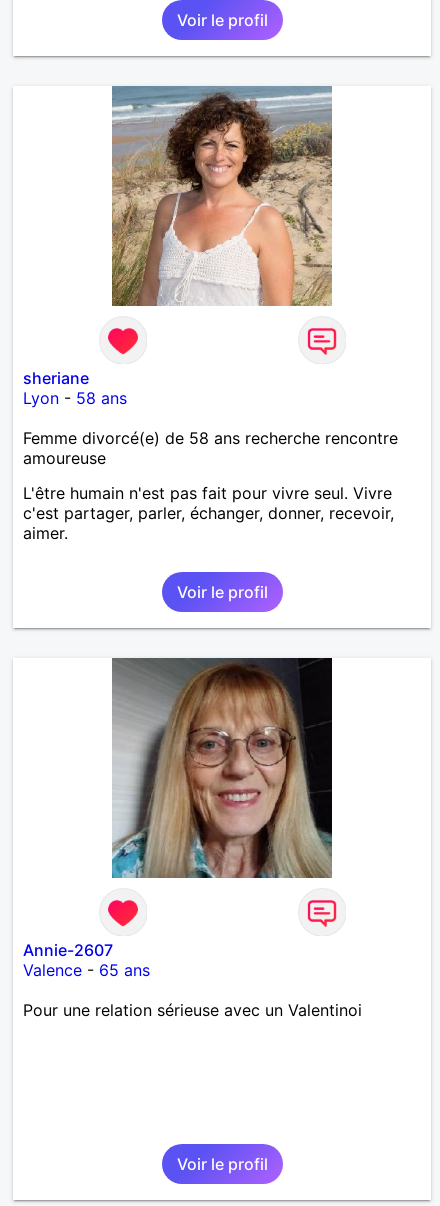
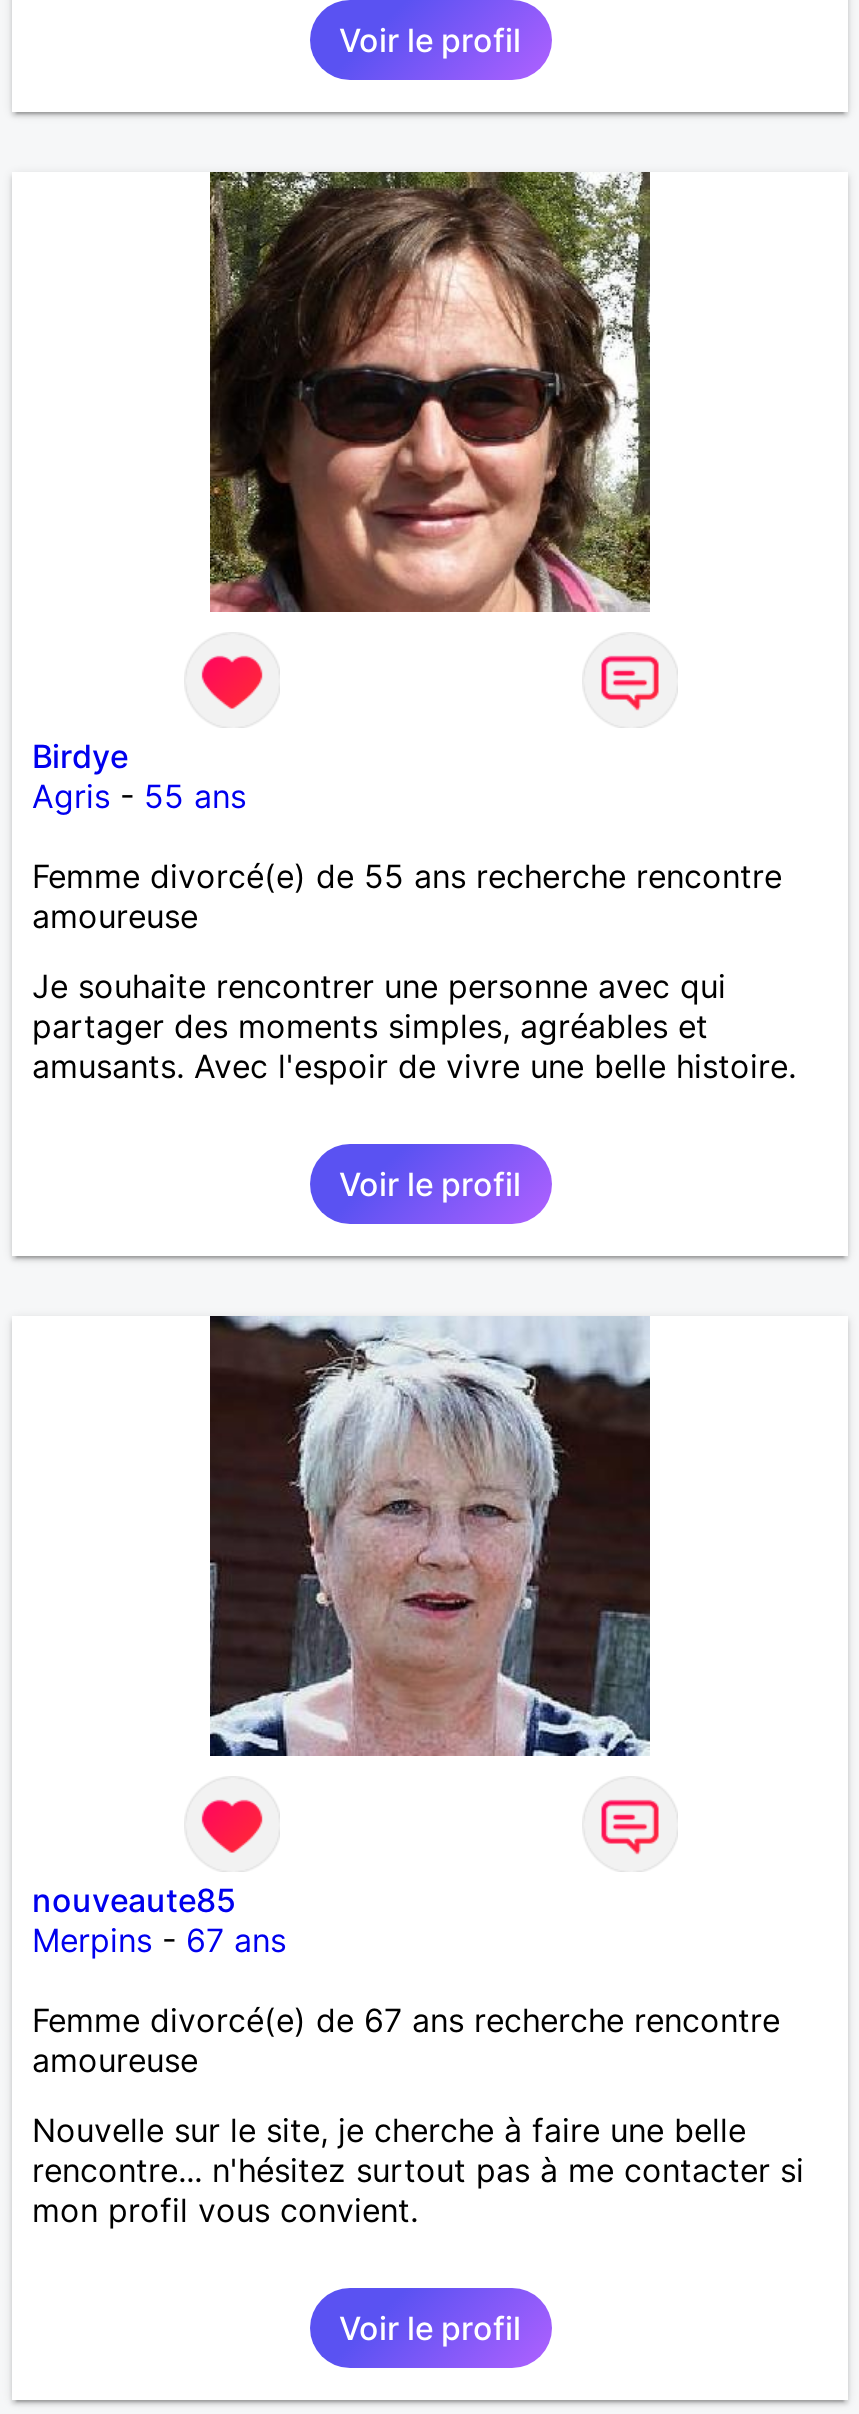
[111,85,332,307] [image] -> [208,170,652,614] [image]
[23,368,127,408] sheriane | Lyon - 58 ans -> [32,736,246,816] Birdye | Agris - 55 ans
[23,428,398,448] Femme divorcé(e) de 58 ans recherche rencontre -> [32,856,782,896] Femme divorcé(e) de 55 ans recherche rencontre
[23,483,394,543] L'être humain n'est pas fait pour vivre seul. Vivre | c'est partager, parler, échanger, donner, recevoir, | aimer. -> [32,966,796,1086] Je souhaite rencontrer une personne avec qui | partager des moments simples, agréables et | amusants. Avec l'espoir de vivre une belle histoire.
[111,657,333,879] [image] -> [208,1316,652,1758] [image]
[23,940,362,1020] Annie-2607 | Valence - 65 ans | Pour une relation sérieuse avec un Valentinoi -> [32,1880,804,2230] nouveaute85 | Merpins - 67 ans | Femme divorcé(e) de 67 ans recherche rencontre | amoureuse | Nouvelle sur le site, je cherche à faire une belle | rencontre... n'hésitez surtout pas à me contacter si | mon profil vous convient.

